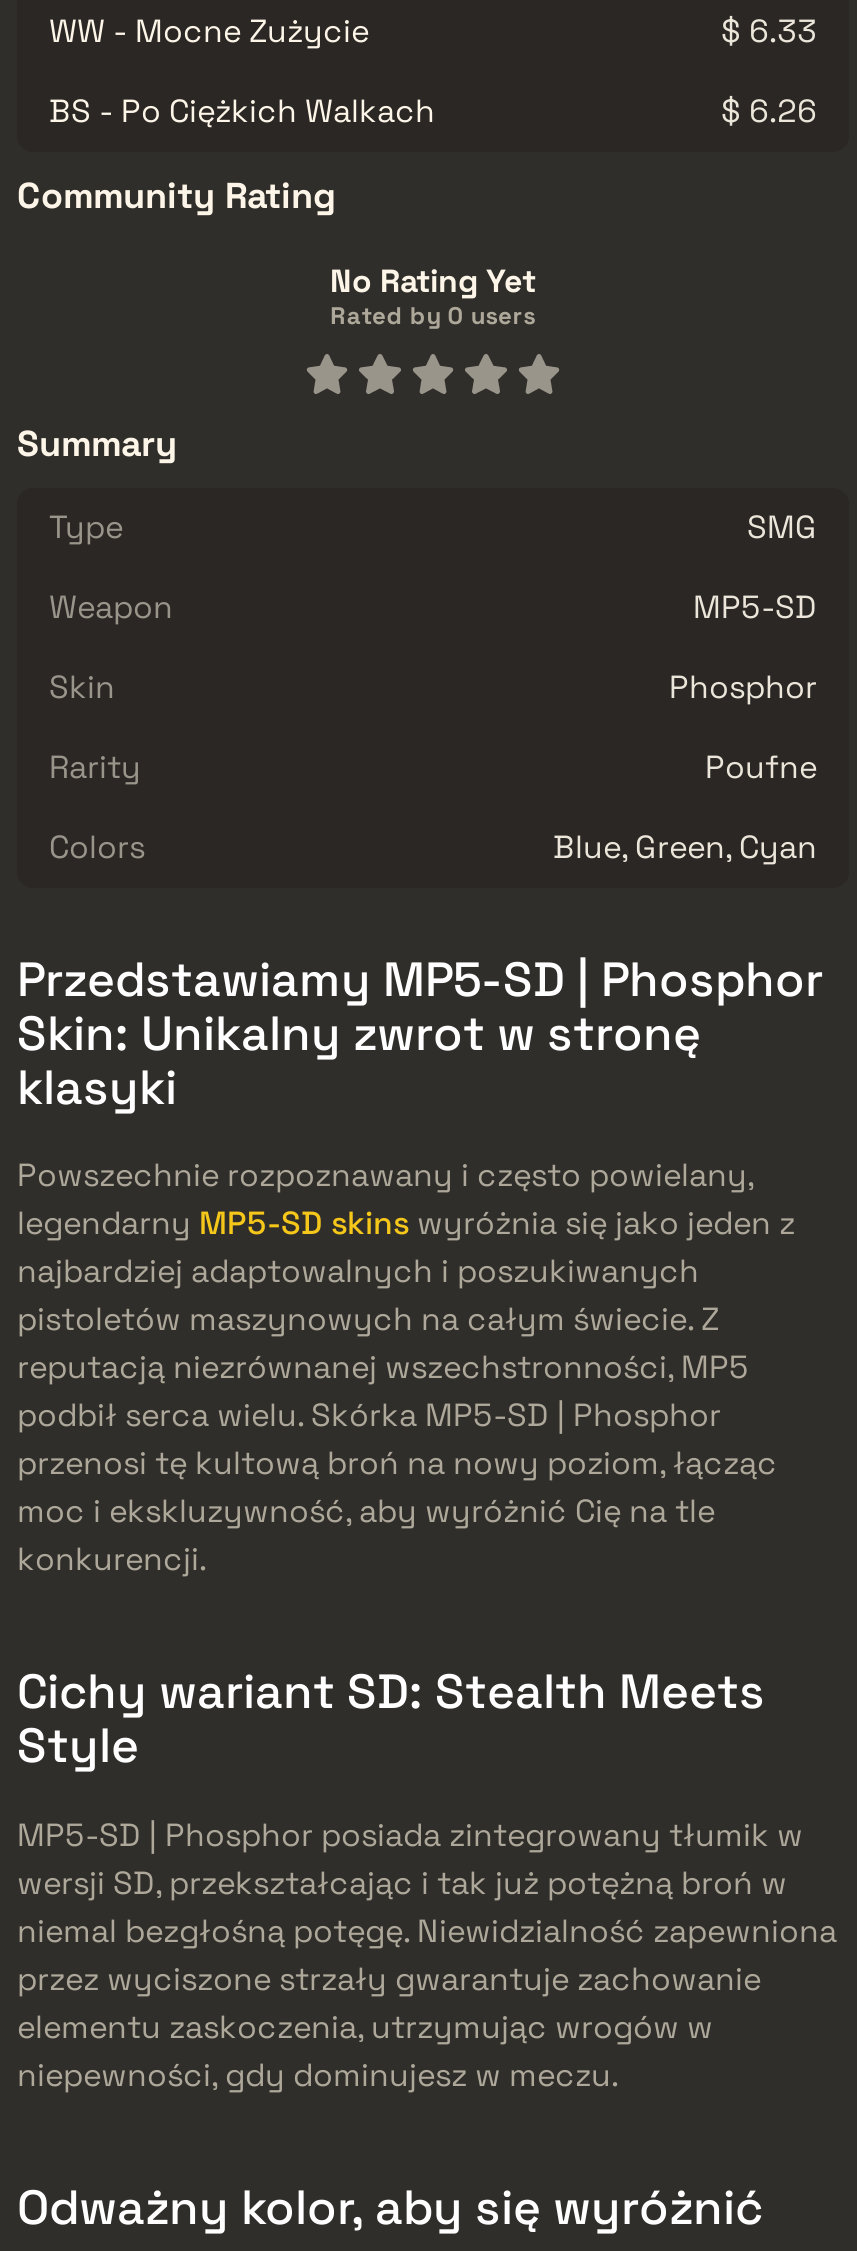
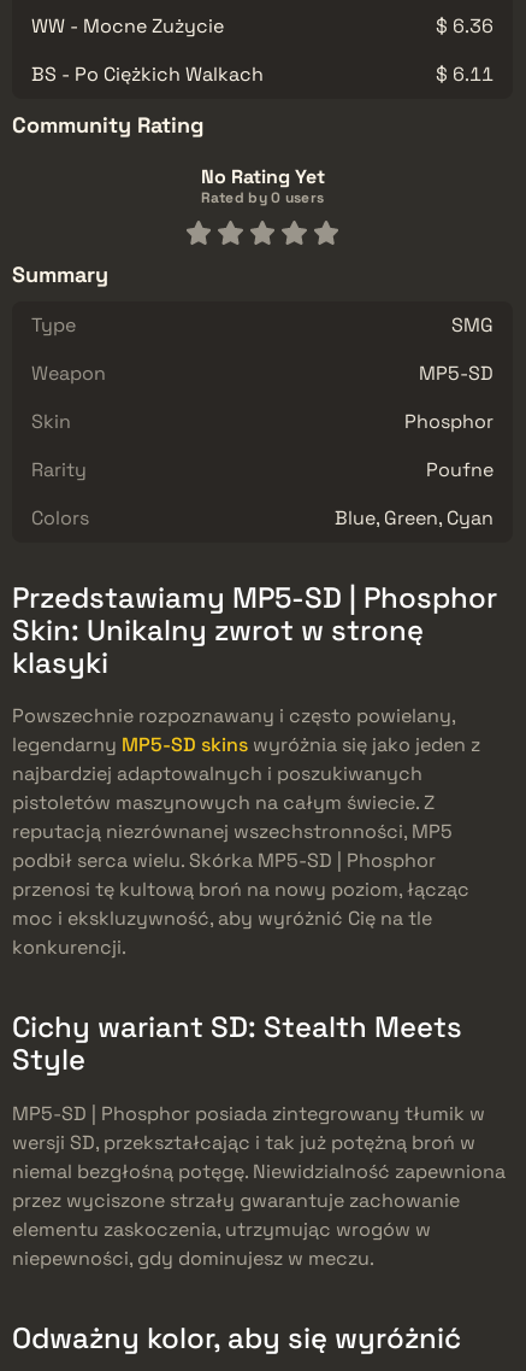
[721,9,817,51] $ 6.33 -> [436,13,494,38] $ 6.36
[721,89,817,131] $ 6.26 -> [436,61,494,86] $ 6.11

